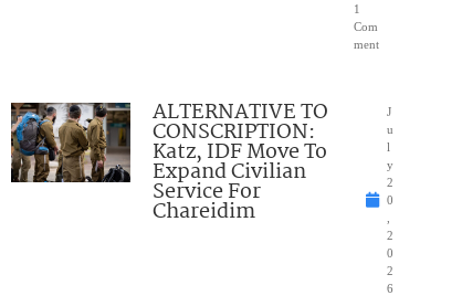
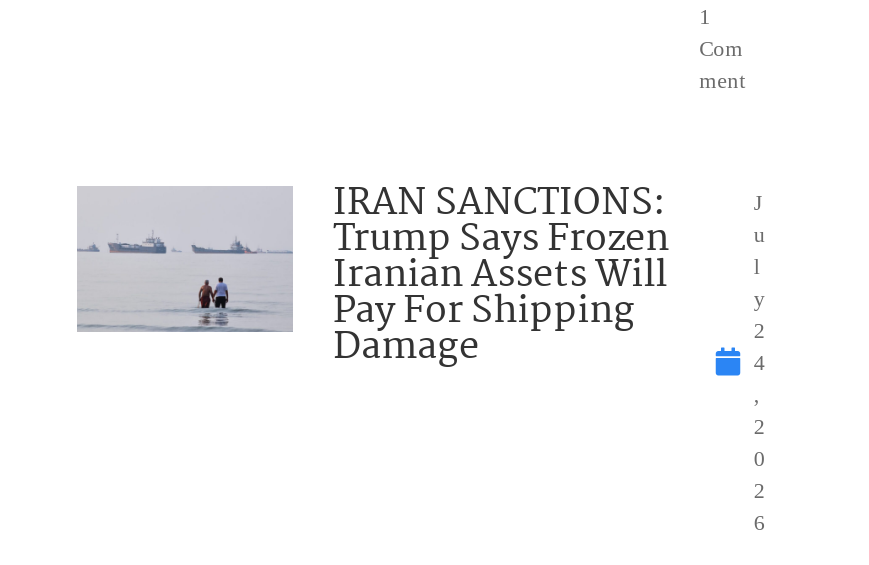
[10,96,328,229] [image] | ALTERNATIVE TO | CONSCRIPTION: | Katz, IDF Move To | Expand Civilian | Service For | Chareidim -> [77,175,669,379] [image] | IRAN SANCTIONS: | Trump Says Frozen | Iranian Assets Will | Pay For Shipping | Damage
[387,194,394,207] 0 -> [754,351,766,375] 4

